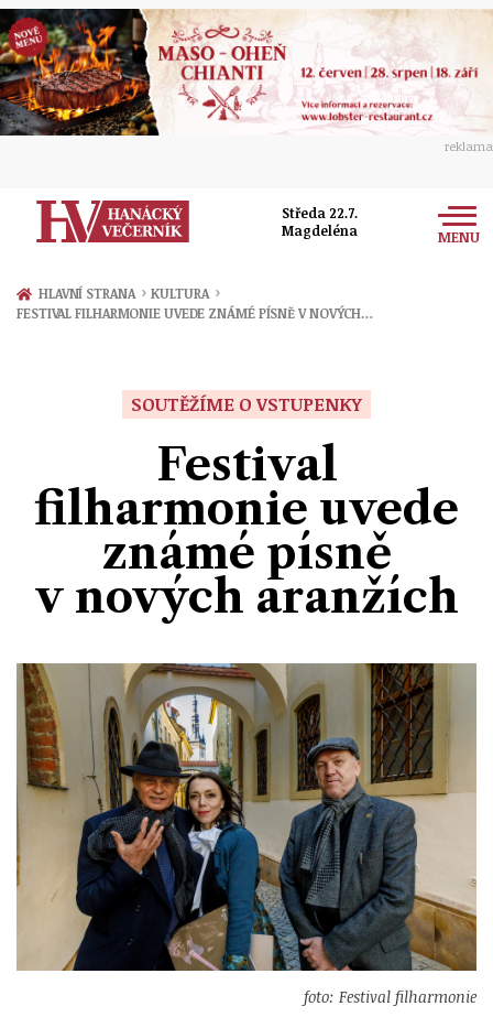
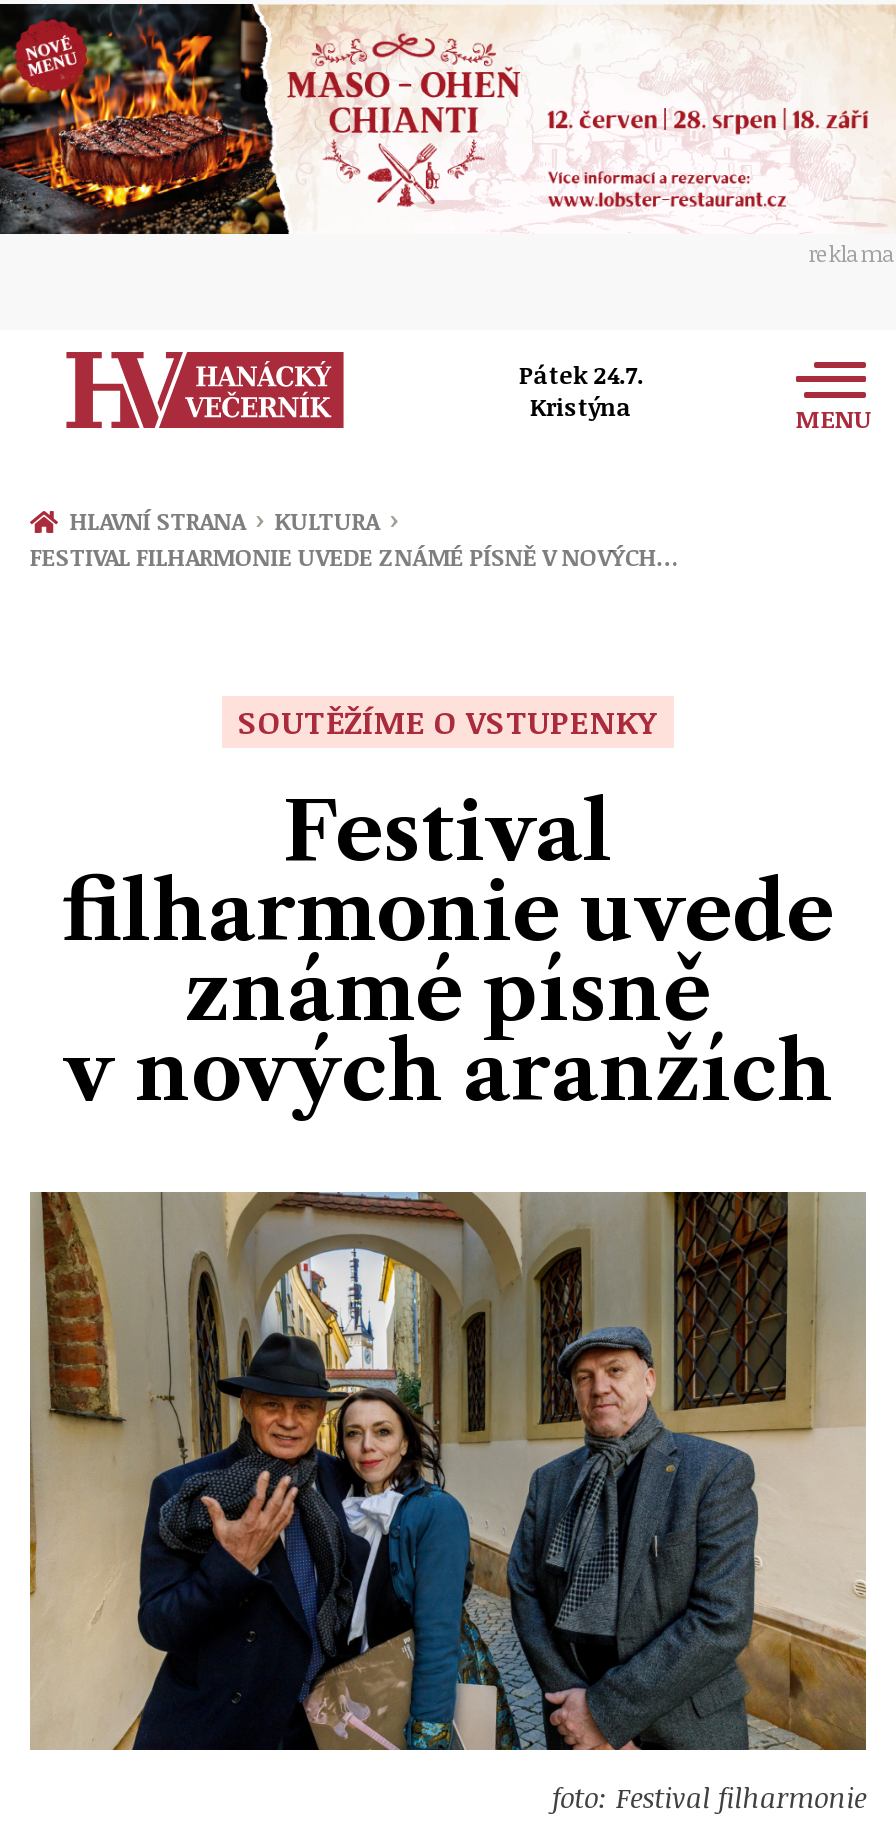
[282,204,358,240] Středa 22.7. | Magdeléna -> [519,359,643,423] Pátek 24.7. | Kristýna

